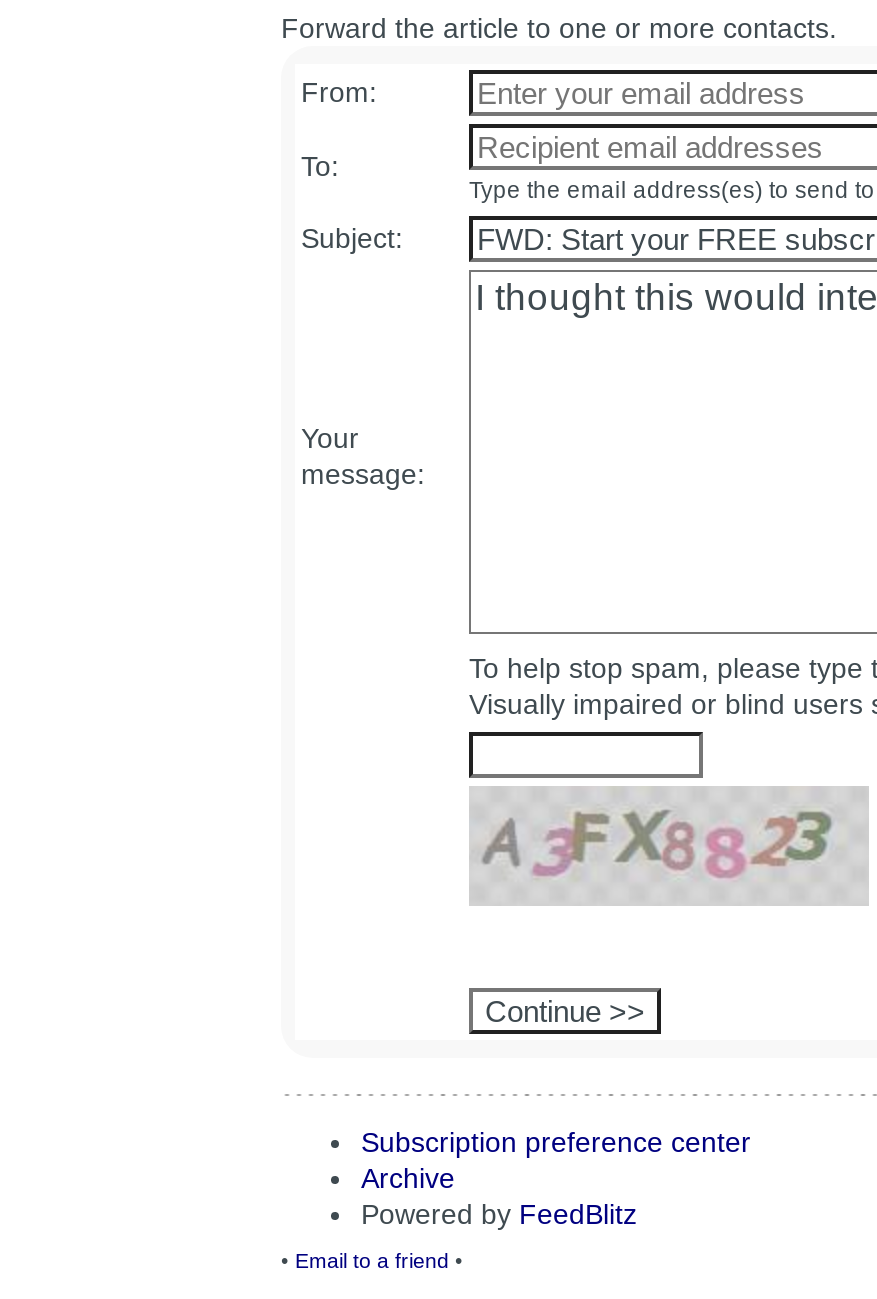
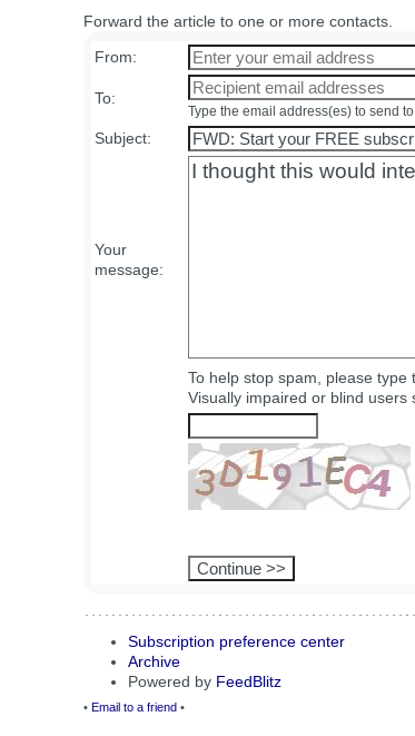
[469,786,869,906] [image] -> [189,444,409,509] [image]

